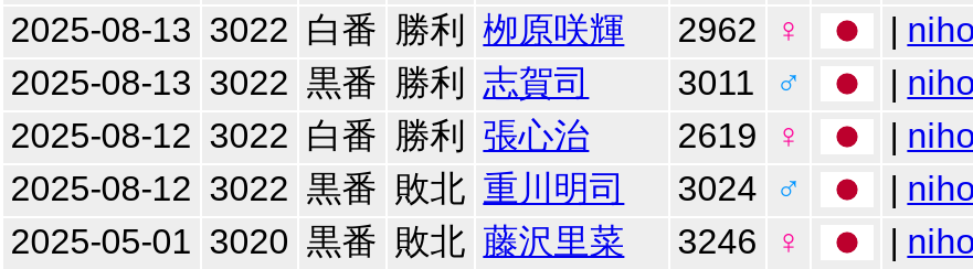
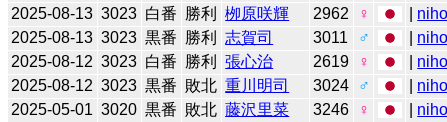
[10,10,624,48] 2025-08-13 3022 白番 勝利 栁原咲輝 -> [11,5,289,22] 2025-08-13 3023 白番 勝利 栁原咲輝
[10,63,589,101] 2025-08-13 3022 黒番 勝利 志賀司 -> [11,29,273,46] 2025-08-13 3023 黒番 勝利 志賀司
[10,116,589,153] 2025-08-12 3022 白番 勝利 張心治 -> [11,53,273,70] 2025-08-12 3023 白番 勝利 張心治
[10,169,624,206] 2025-08-12 3022 黒番 敗北 重川明司 -> [11,77,289,94] 2025-08-12 3023 黒番 敗北 重川明司

